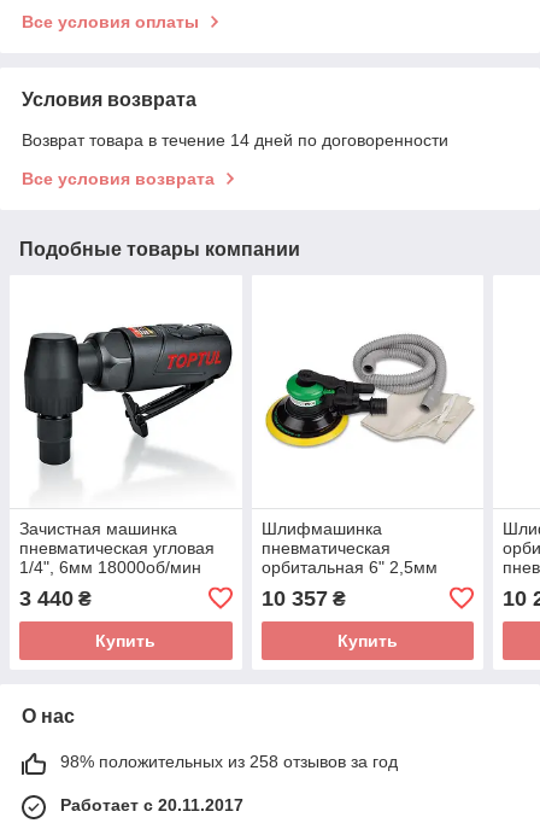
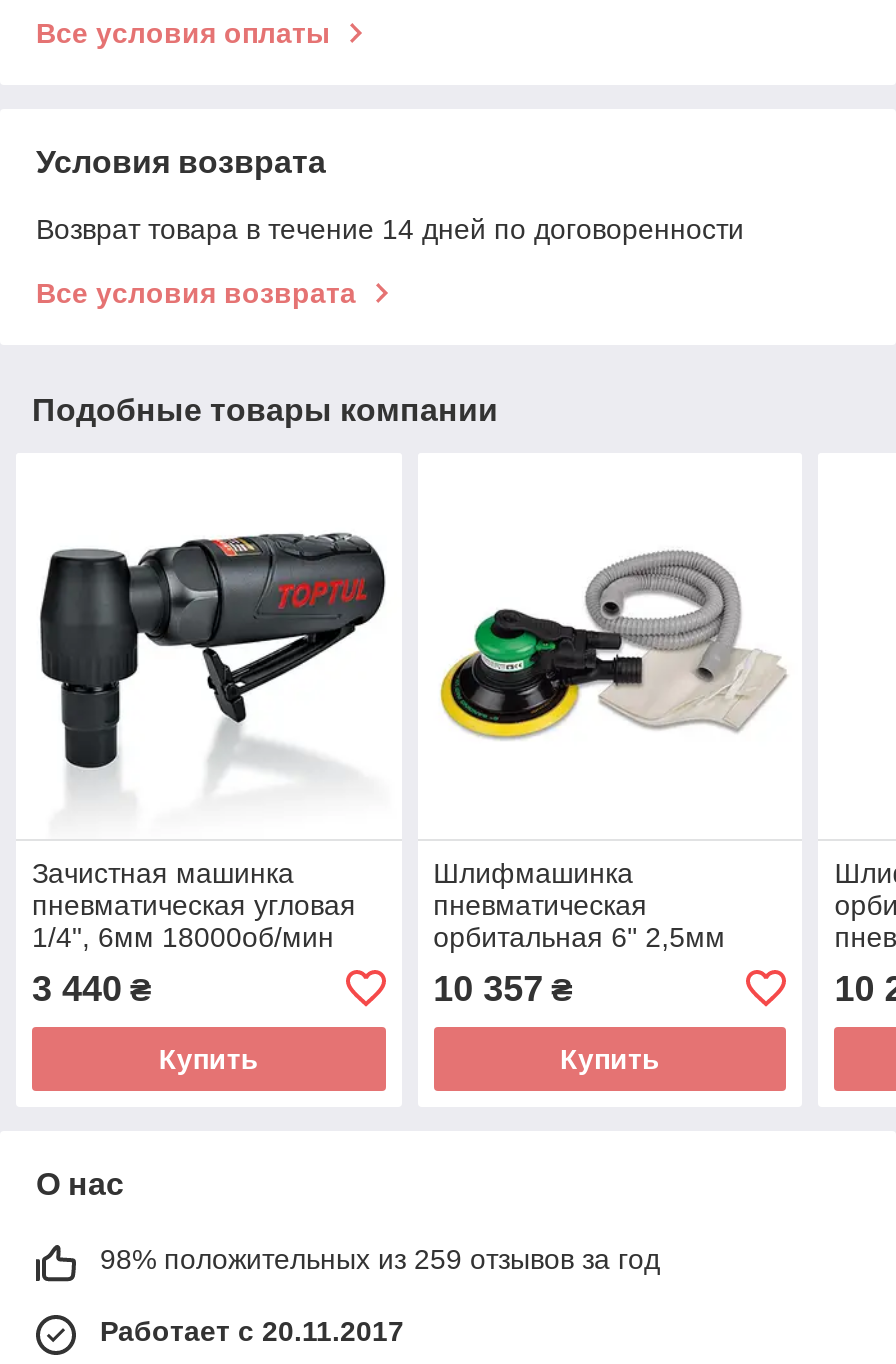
[60,752,398,771] 98% положительных из 258 отзывов за год -> [100,1243,660,1275] 98% положительных из 259 отзывов за год

